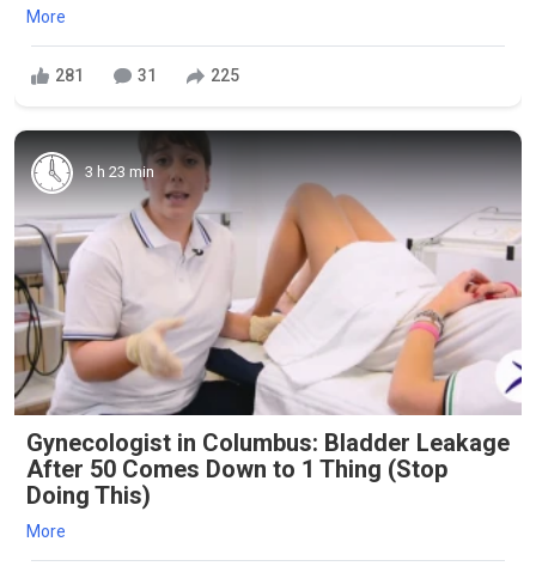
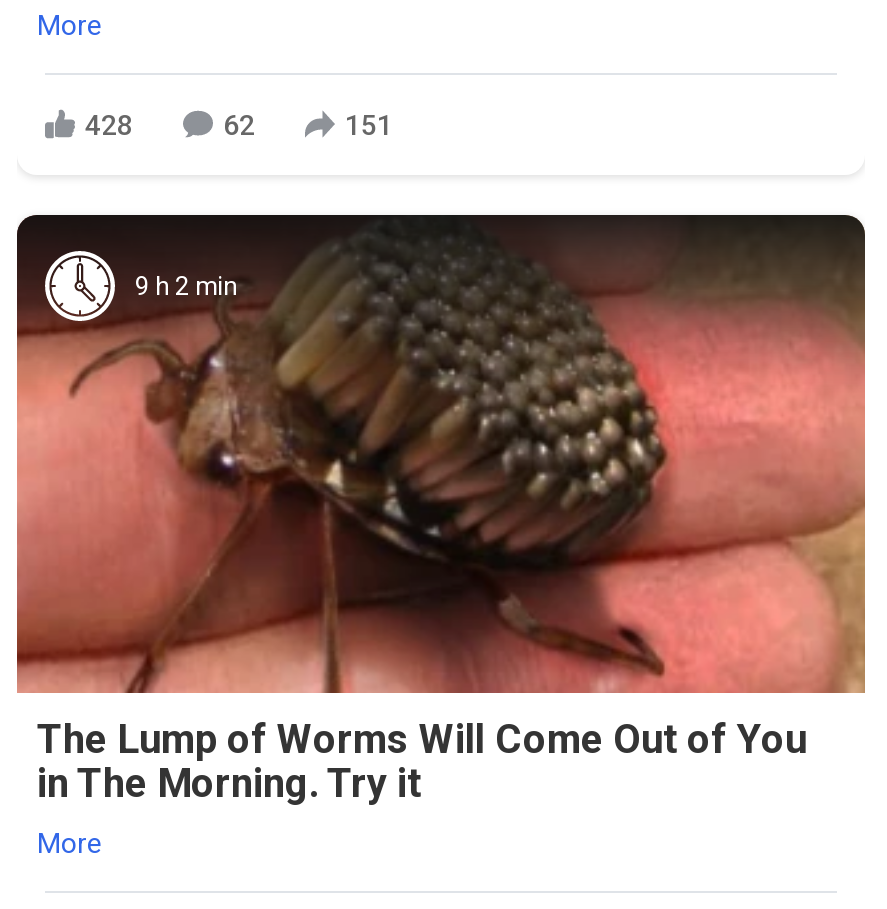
[55,66,239,85] 281 | 31 | 225 -> [85,108,393,140] 428 | 62 | 151
[13,129,523,416] [image] | 3 h 23 min -> [17,214,867,656] [image] | 9 h 2 min
[26,428,510,510] Gynecologist in Columbus: Bladder Leakage | After 50 Comes Down to 1 Thing (Stop | Doing This) -> [37,714,807,806] The Lump of Worms Will Come Out of You | in The Morning. Try it

